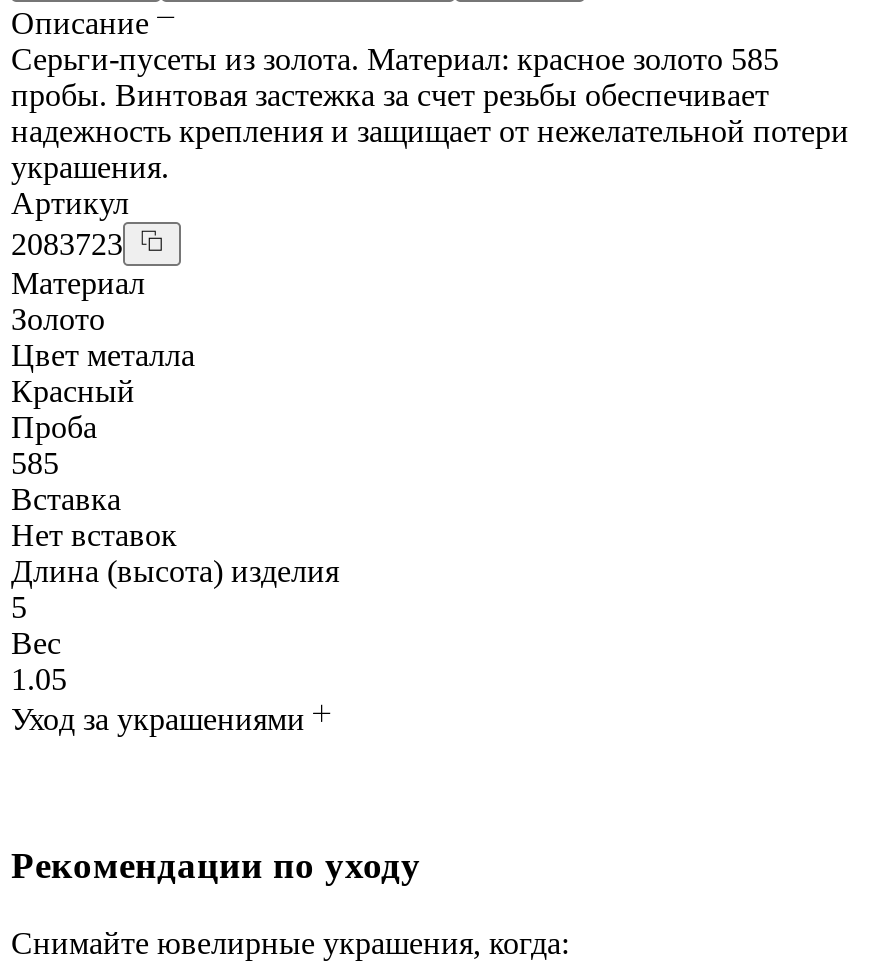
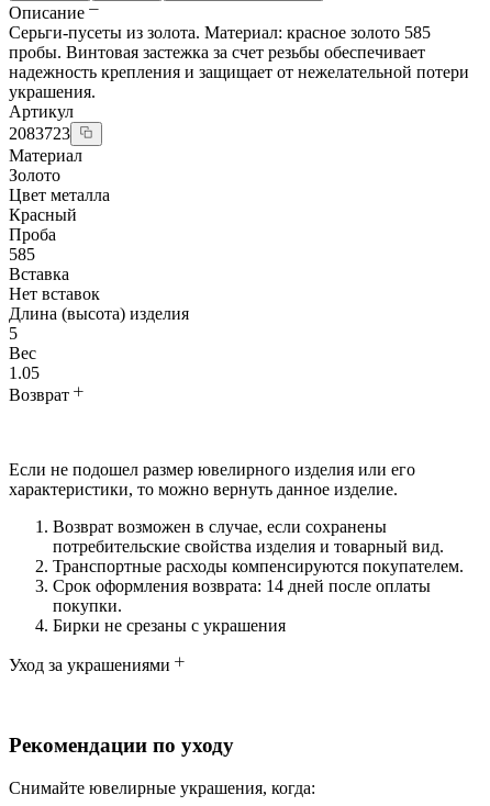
none -> [9,386,69,404] Возврат
none -> [9,460,464,635] Если не подошел размер ювелирного изделия или его | характеристики, то можно вернуть данное изделие. | Возврат возможен в случае, если сохранены | потребительские свойства изделия и товарный вид. | Транспортные расходы компенсируются покупателем. | Срок оформления возврата: 14 дней после оплаты | покупки. | Бирки не срезаны с украшения

